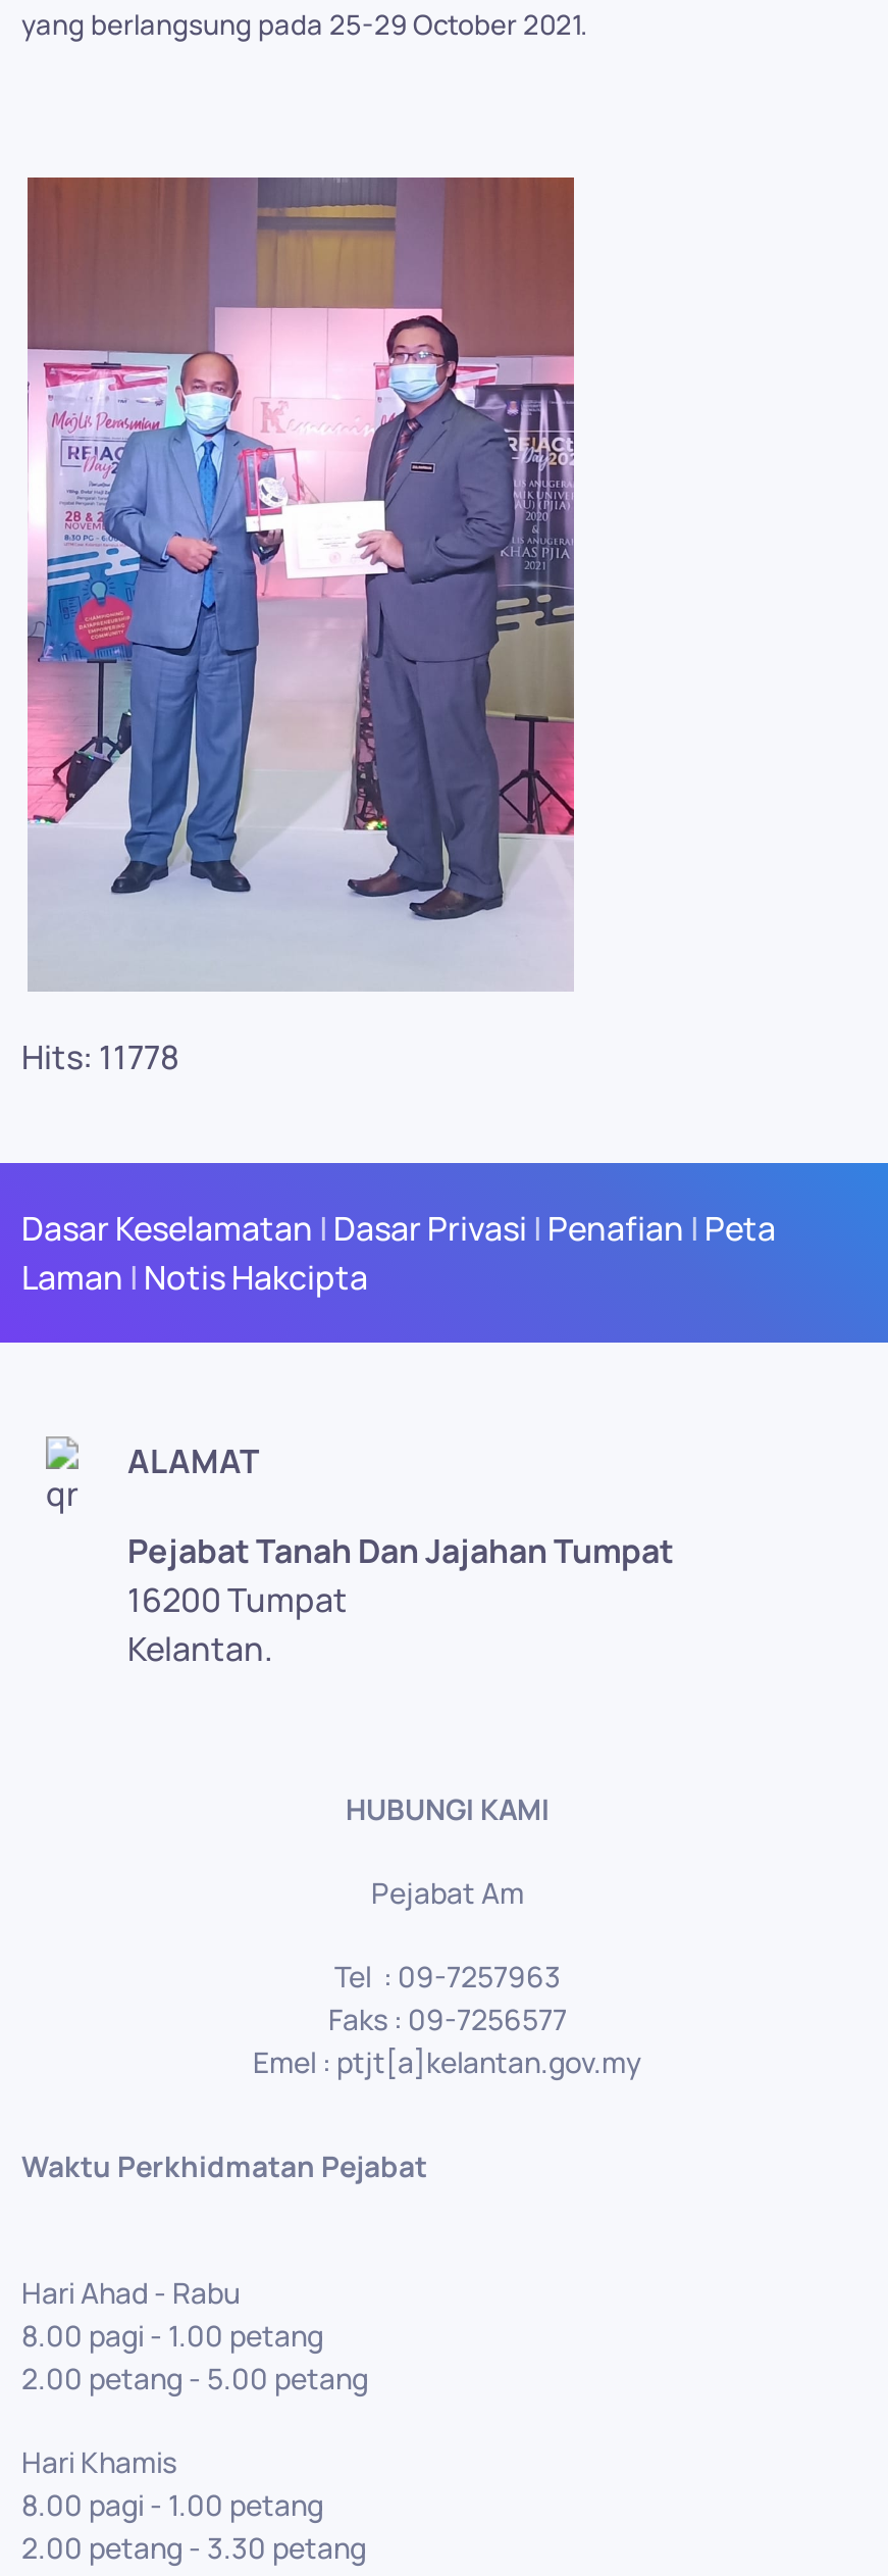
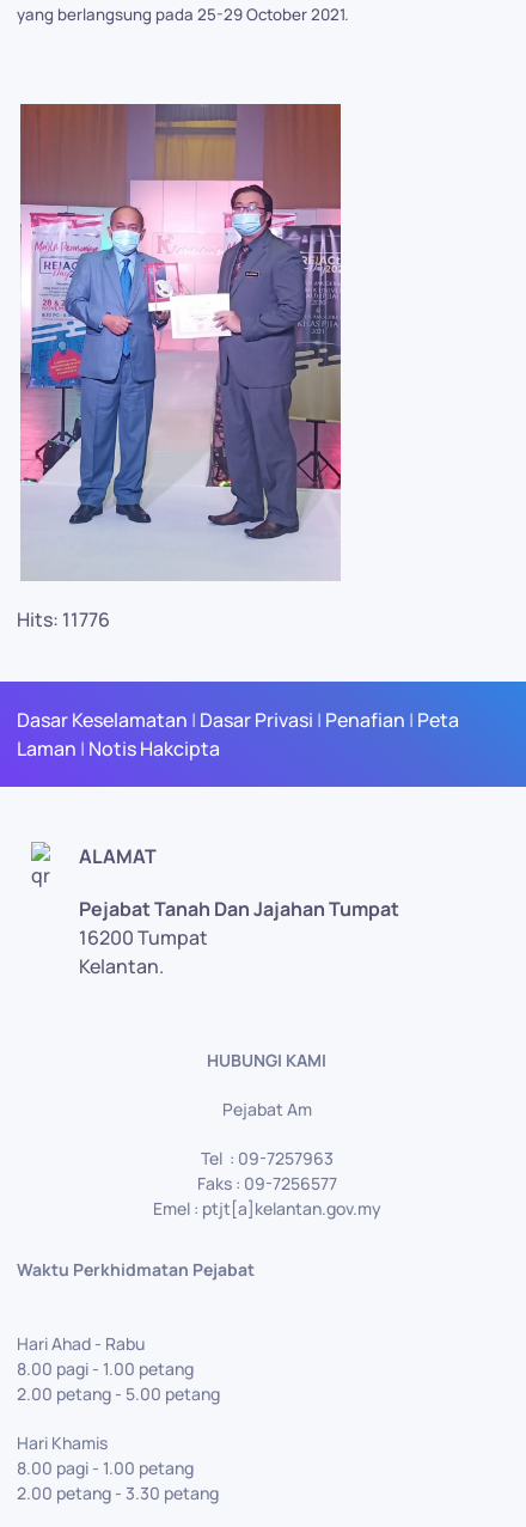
[21,1034,178,1079] Hits: 11778 -> [17,606,110,632] Hits: 11776

